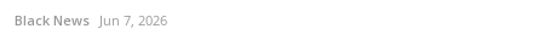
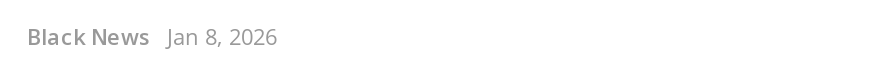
[15,10,167,28] Black News Jun 7, 2026 -> [27,20,277,50] Black News Jan 8, 2026

